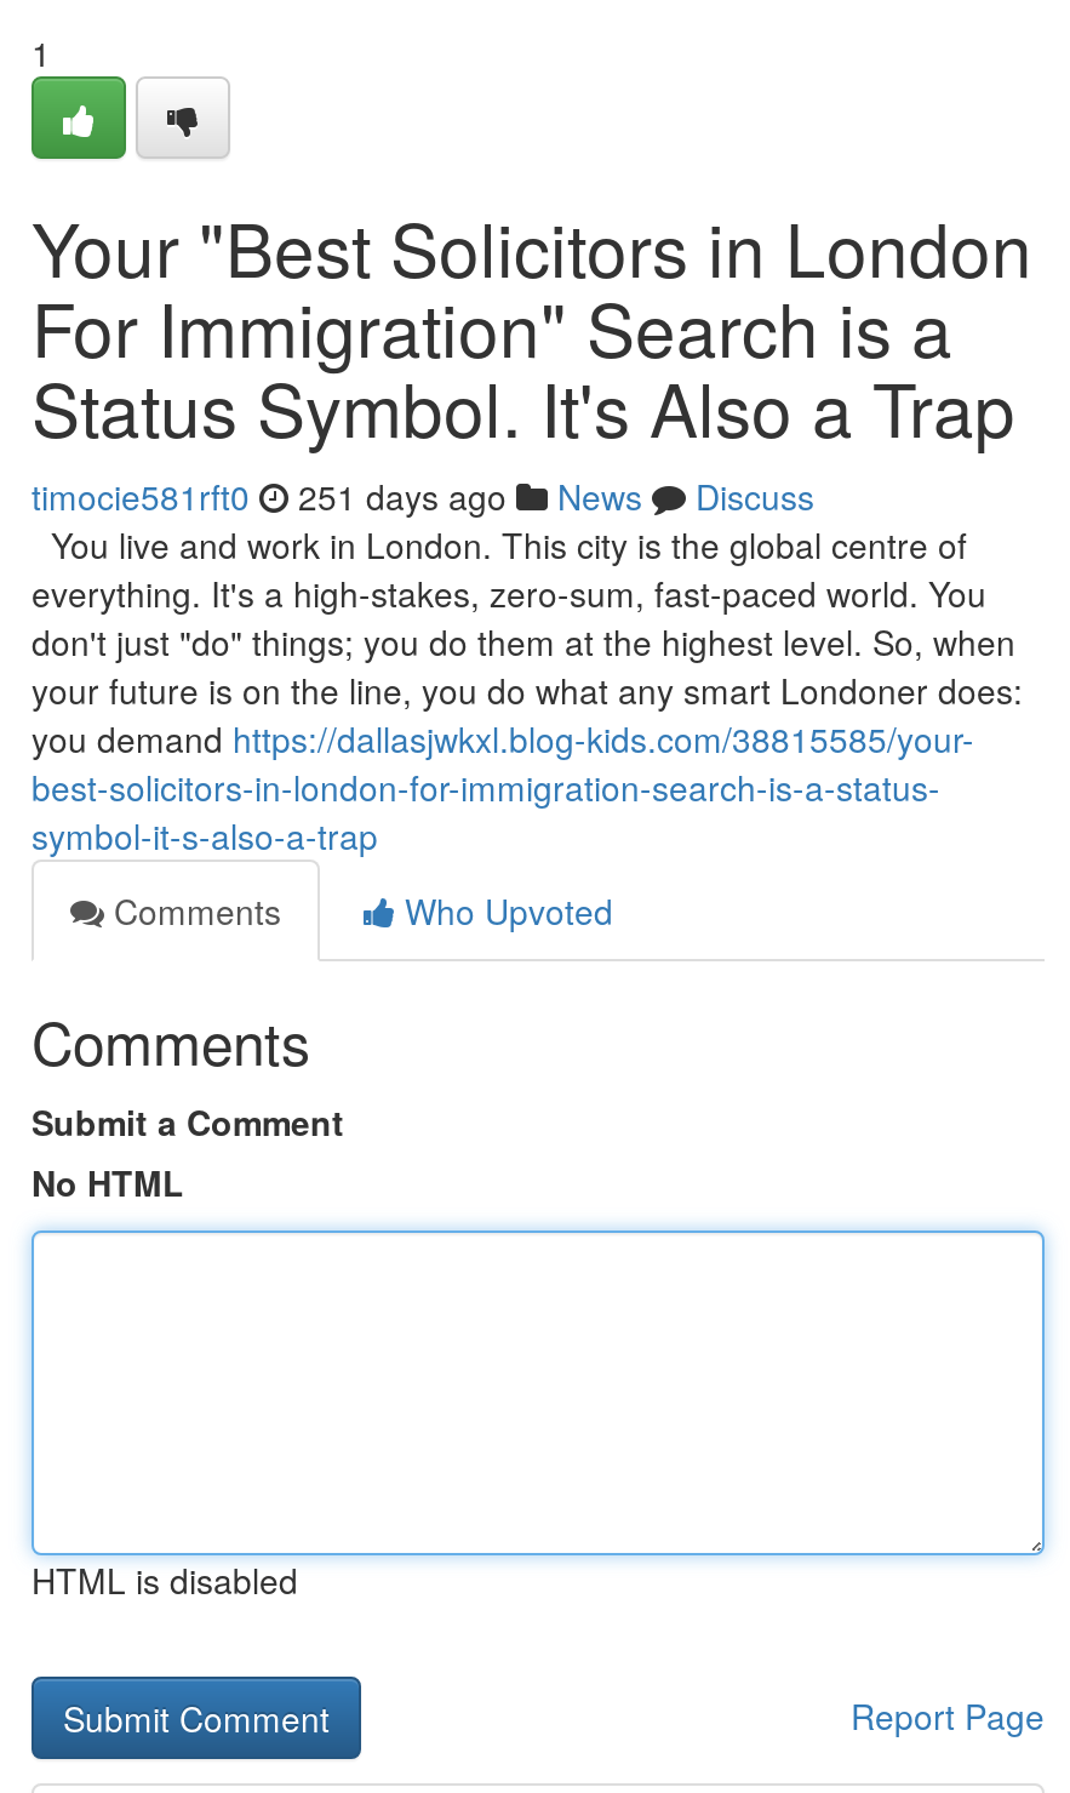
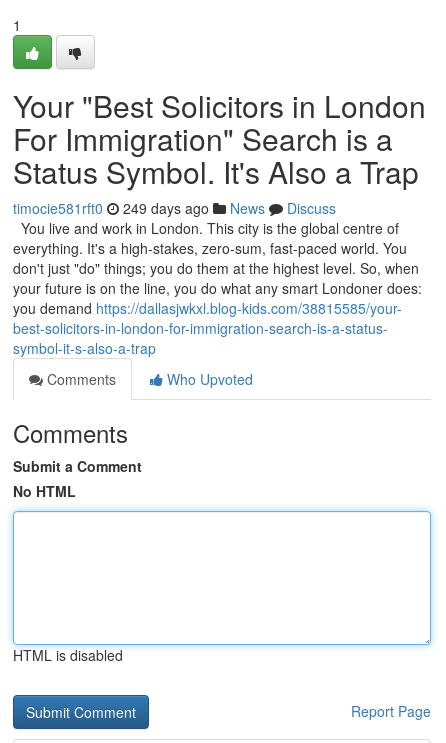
[32,472,814,520] timocie581rft0 251 days ago News Discuss -> [13,198,336,218] timocie581rft0 249 days ago News Discuss

